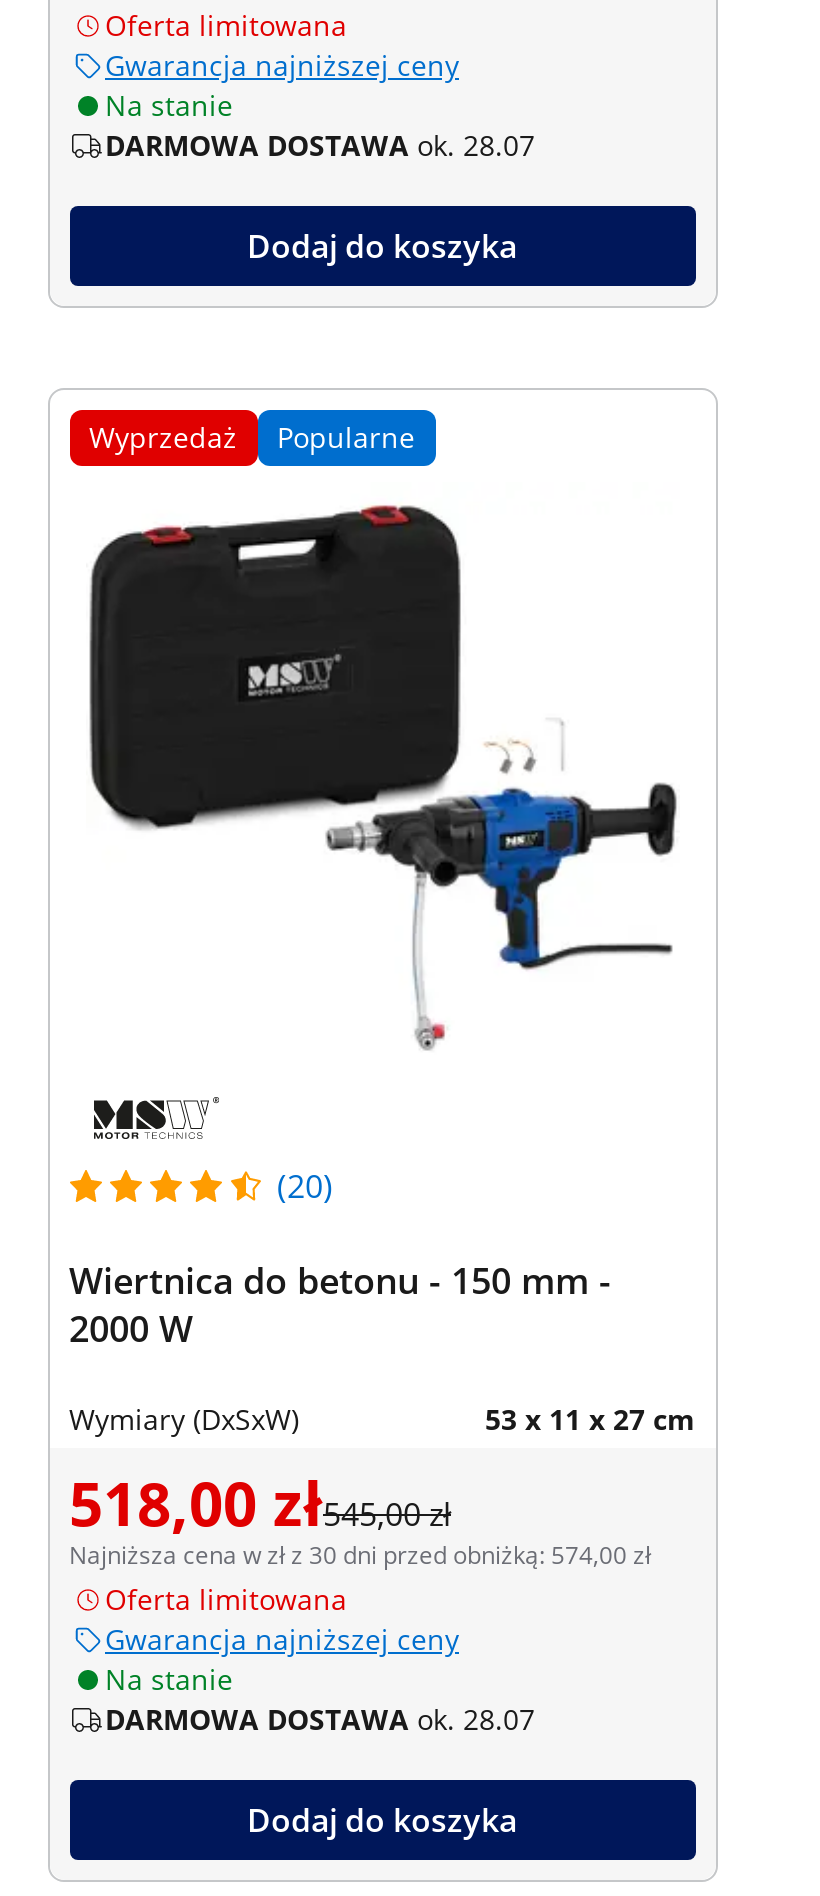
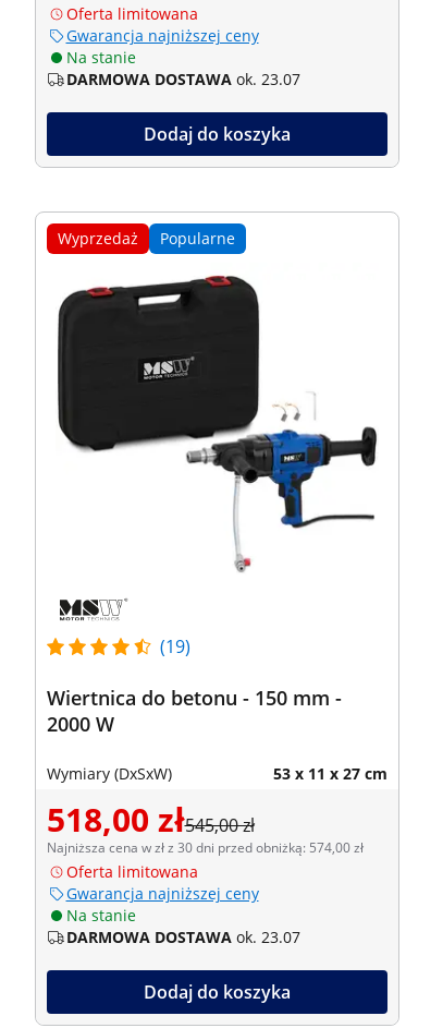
[105,125,535,163] DARMOWA DOSTAWA ok. 28.07 -> [66,68,300,89] DARMOWA DOSTAWA ok. 23.07
[277,1163,333,1207] (20) -> [159,634,190,658] (19)
[105,1699,535,1737] DARMOWA DOSTAWA ok. 28.07 -> [66,926,300,947] DARMOWA DOSTAWA ok. 23.07

